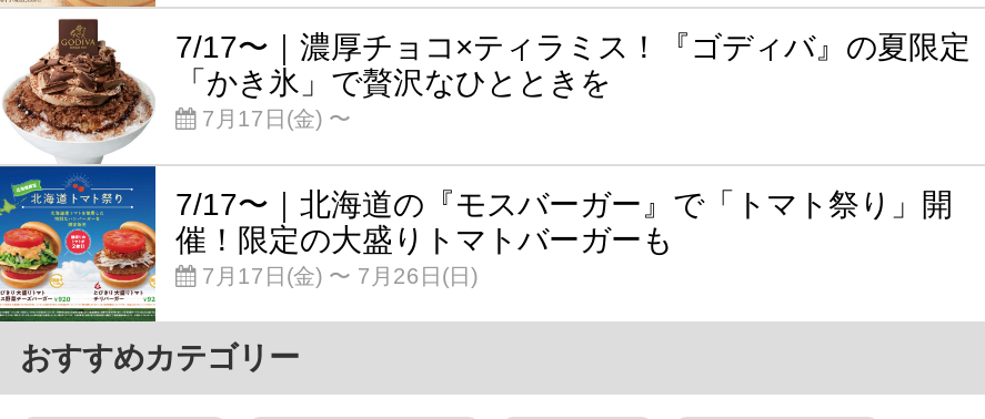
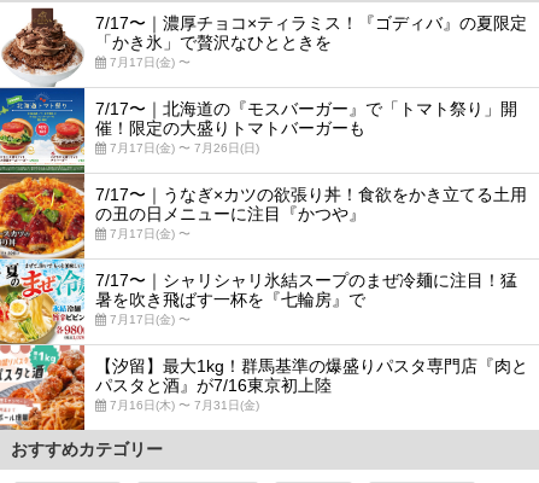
none -> [4,173,528,431] [image] | 7/17〜｜うなぎ×カツの欲張り丼！食欲をかき立てる土用 | の丑の日メニューに注目『かつや』 | 7月17日(金) 〜 | 7/17〜｜シャリシャリ氷結スープのまぜ冷麺に注目！猛 | 暑を吹き飛ばす一杯を『七輪房』で | 7月17日(金) 〜 | 【汐留】最大1kg！群馬基準の爆盛りパスタ専門店『肉と | パスタと酒』が7/16東京初上陸 | 7月16日(木) 〜 7月31日(金)

